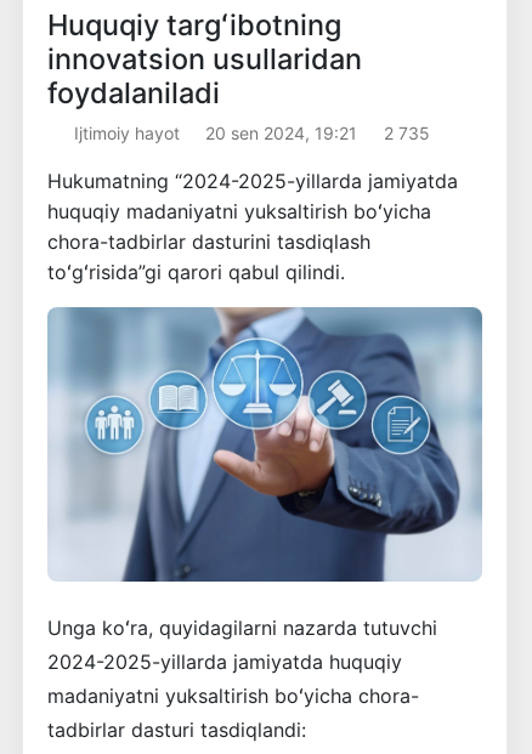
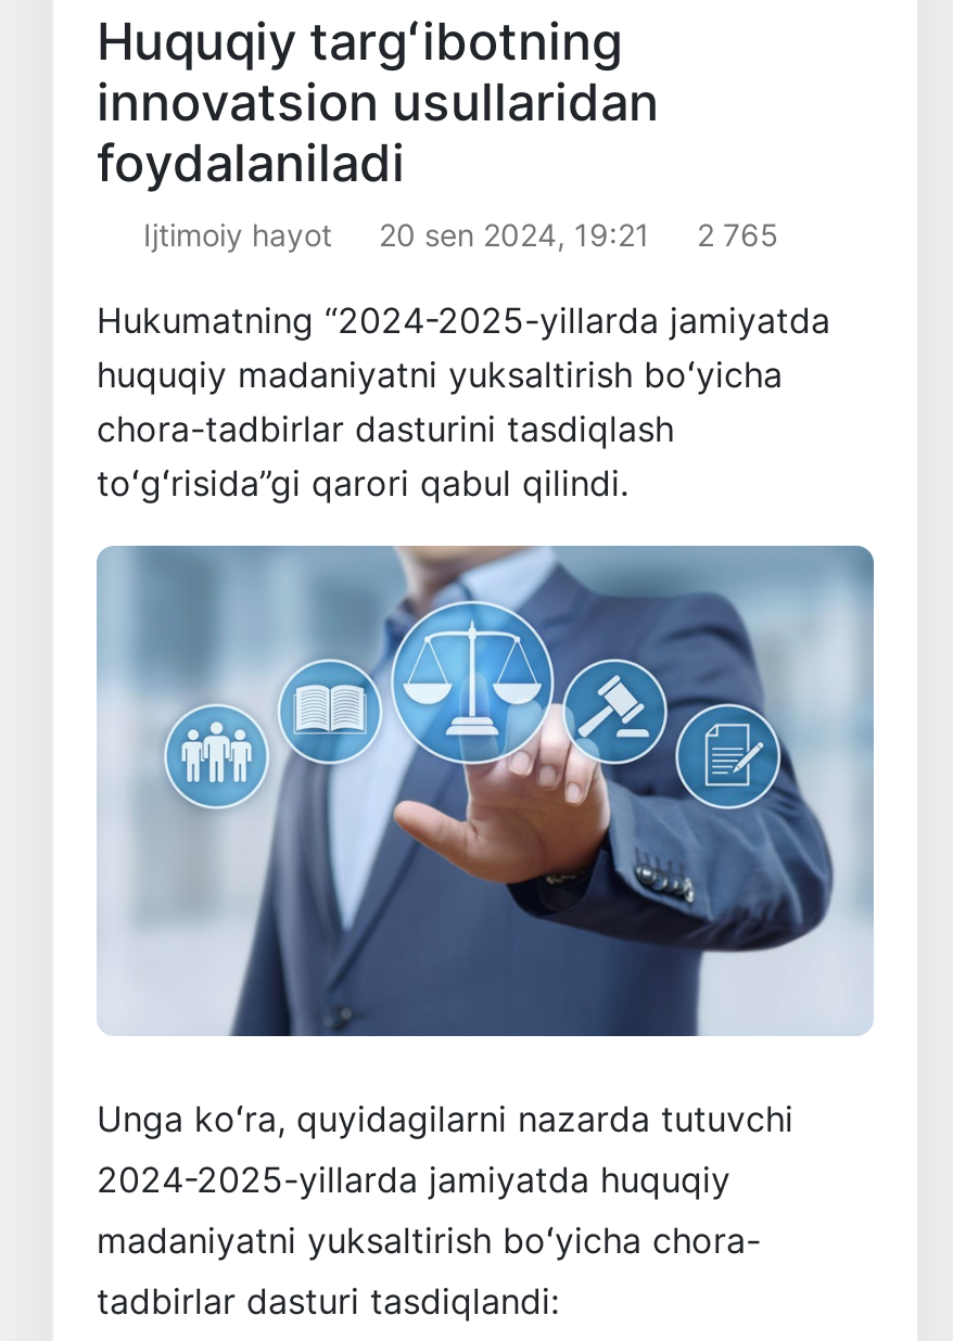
[73,123,429,144] Ijtimoiy hayot 20 sen 2024, 19:21 2 735 -> [143,217,779,254] Ijtimoiy hayot 20 sen 2024, 19:21 2 765

